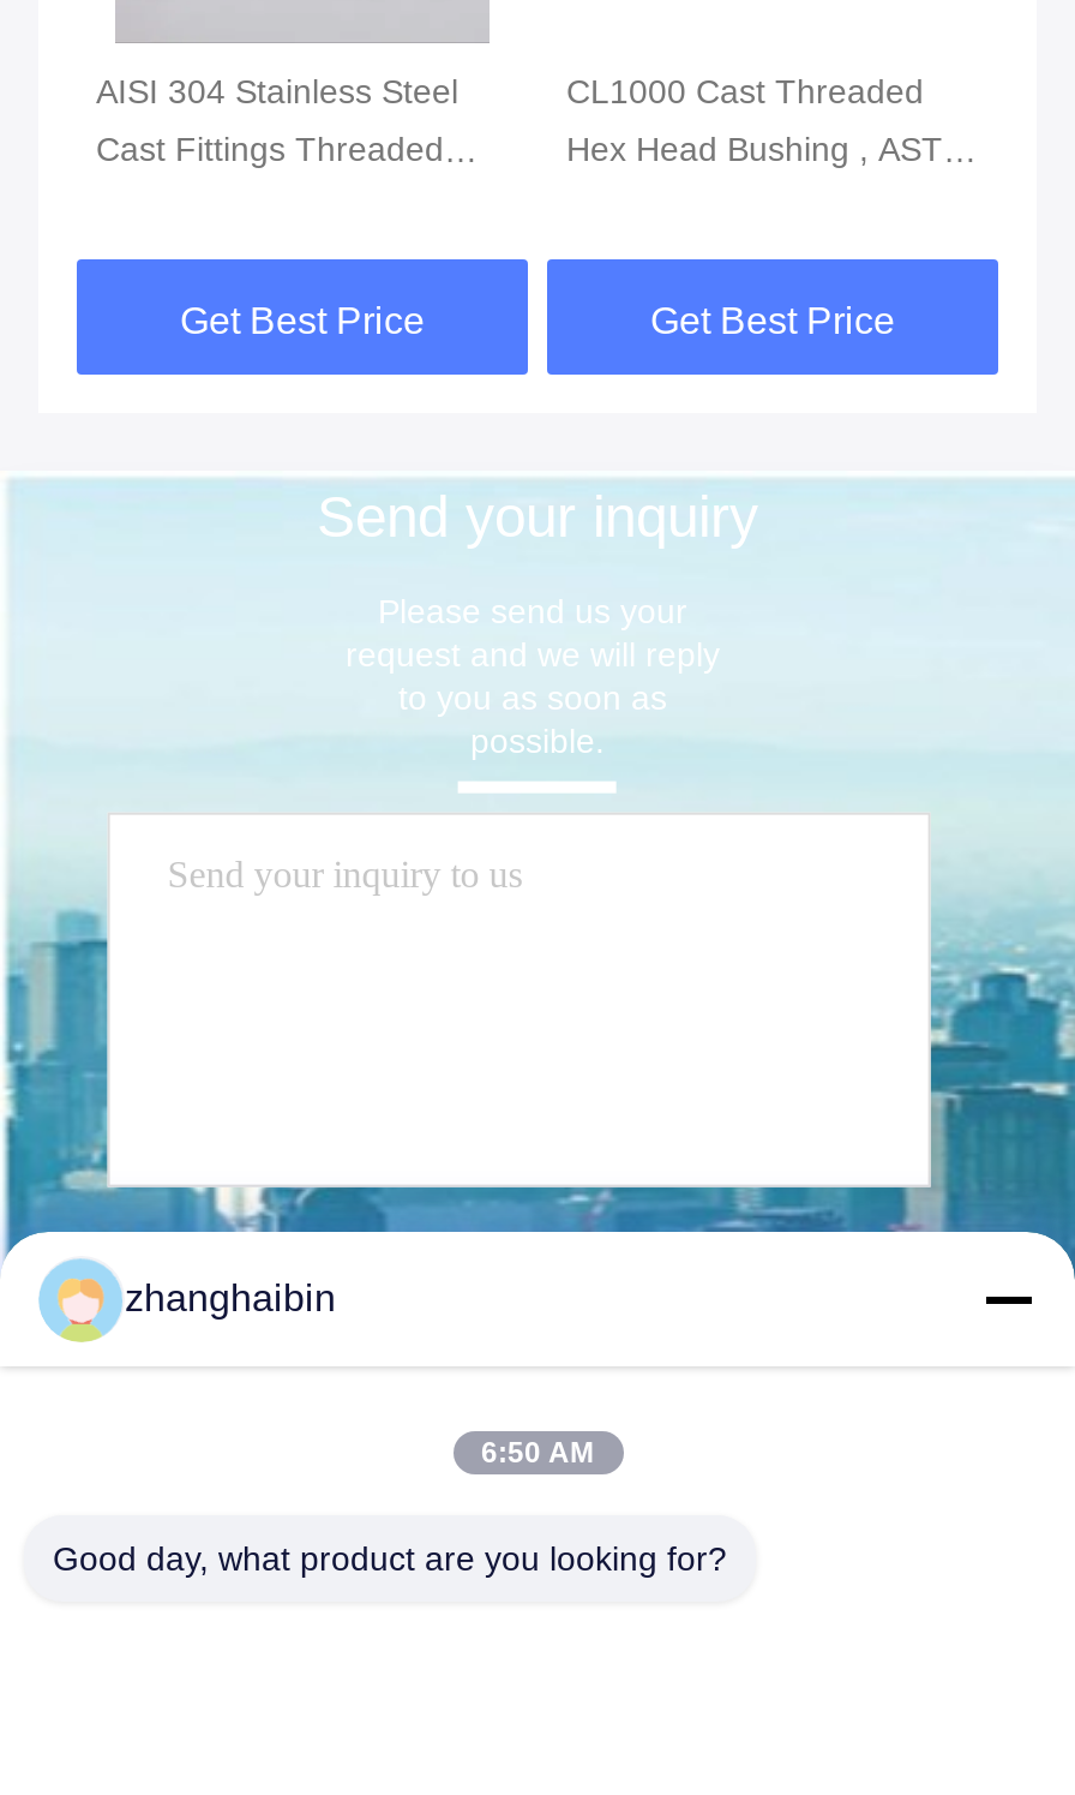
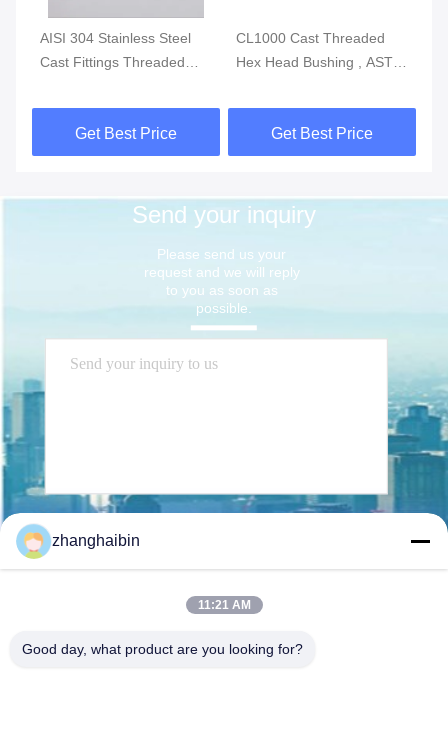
[481,1436,594,1470] 6:50 AM -> [197,598,250,612] 11:21 AM

